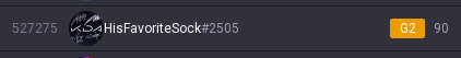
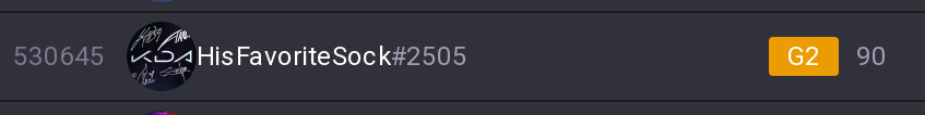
[12,21,58,36] 527275 -> [13,41,105,72] 530645

